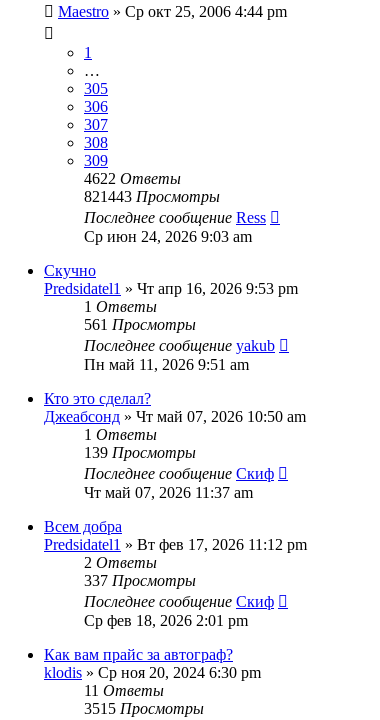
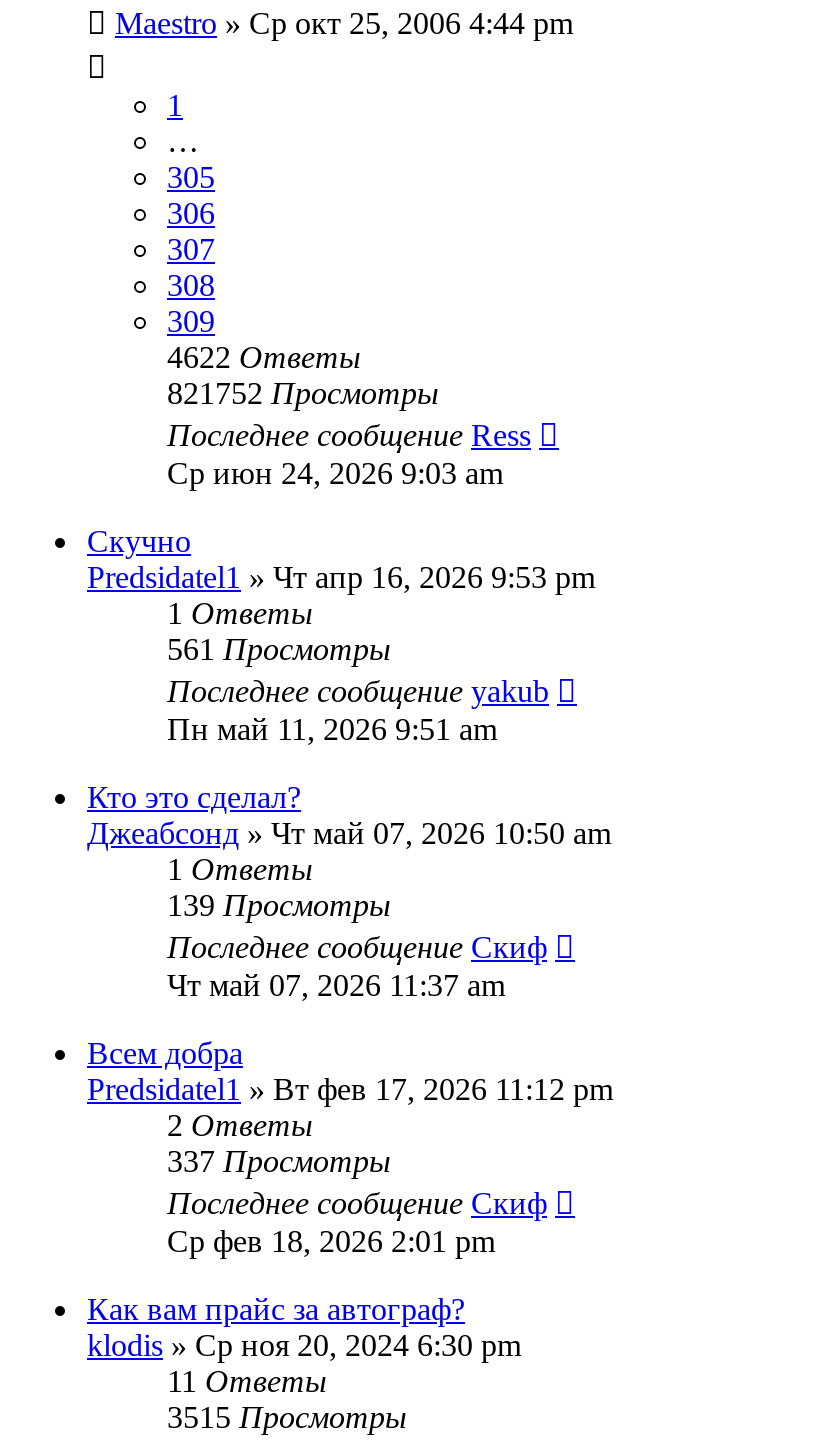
[84,188,220,205] 821443 Просмотры -> [167,376,439,410] 821752 Просмотры

